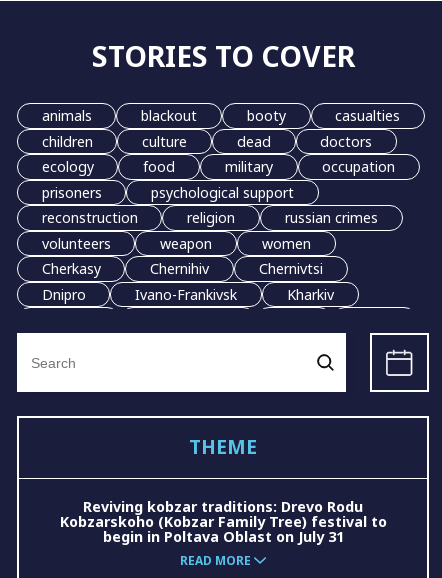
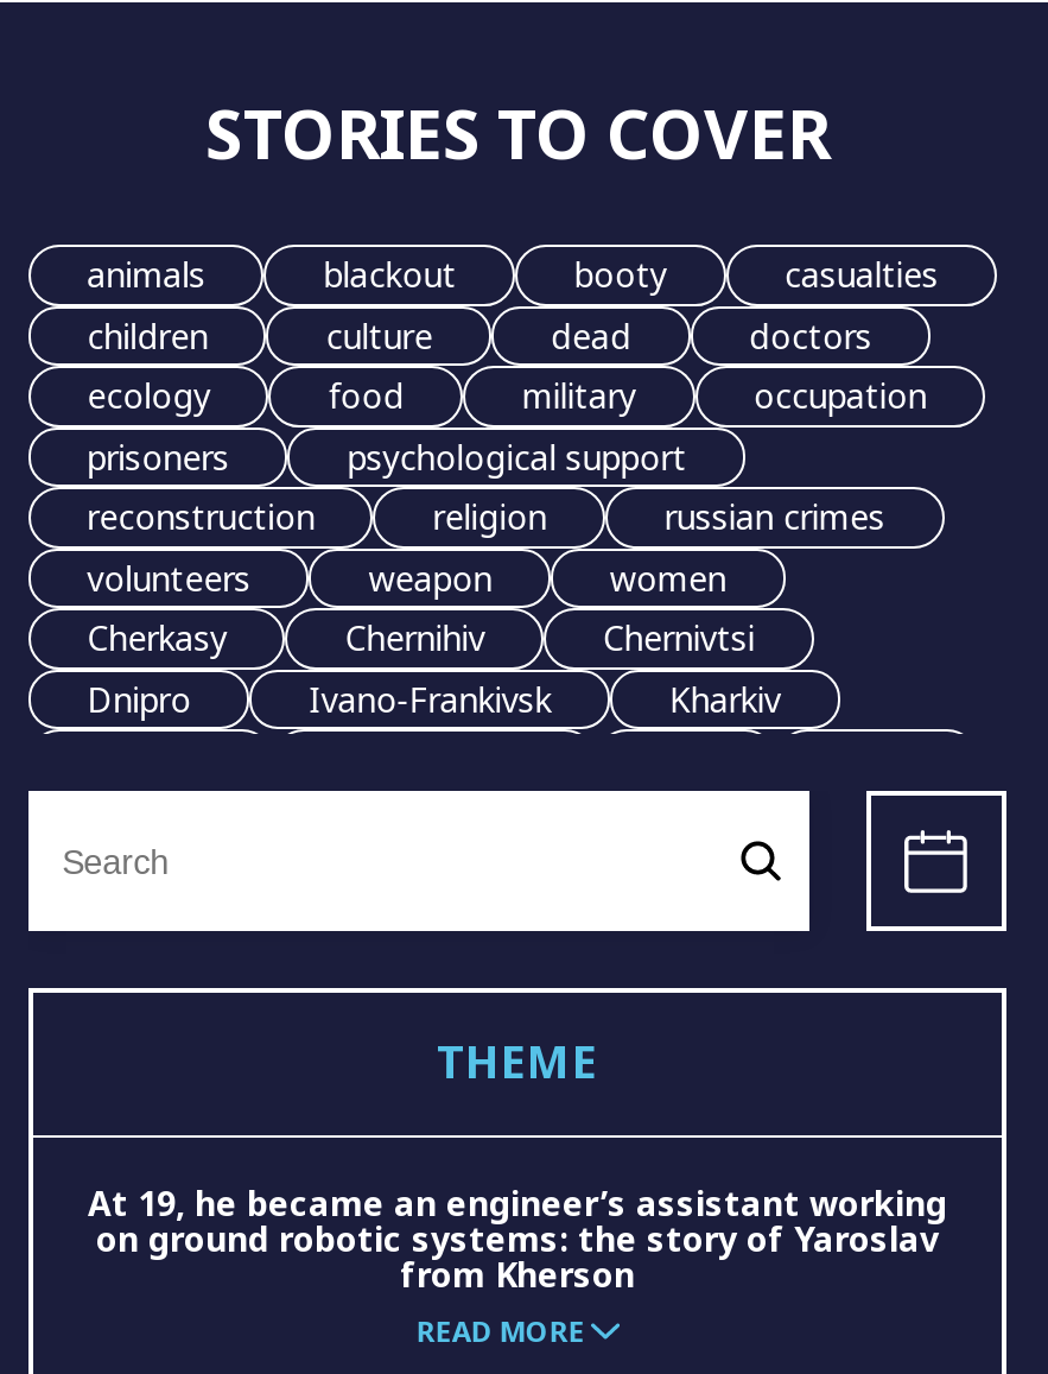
[59,497,386,546] Reviving kobzar traditions: Drevo Rodu | Kobzarskoho (Kobzar Family Tree) festival to | begin in Poltava Oblast on July 31 -> [88,1180,947,1297] At 19, he became an engineer’s assistant working | on ground robotic systems: the story of Yaroslav | from Kherson

